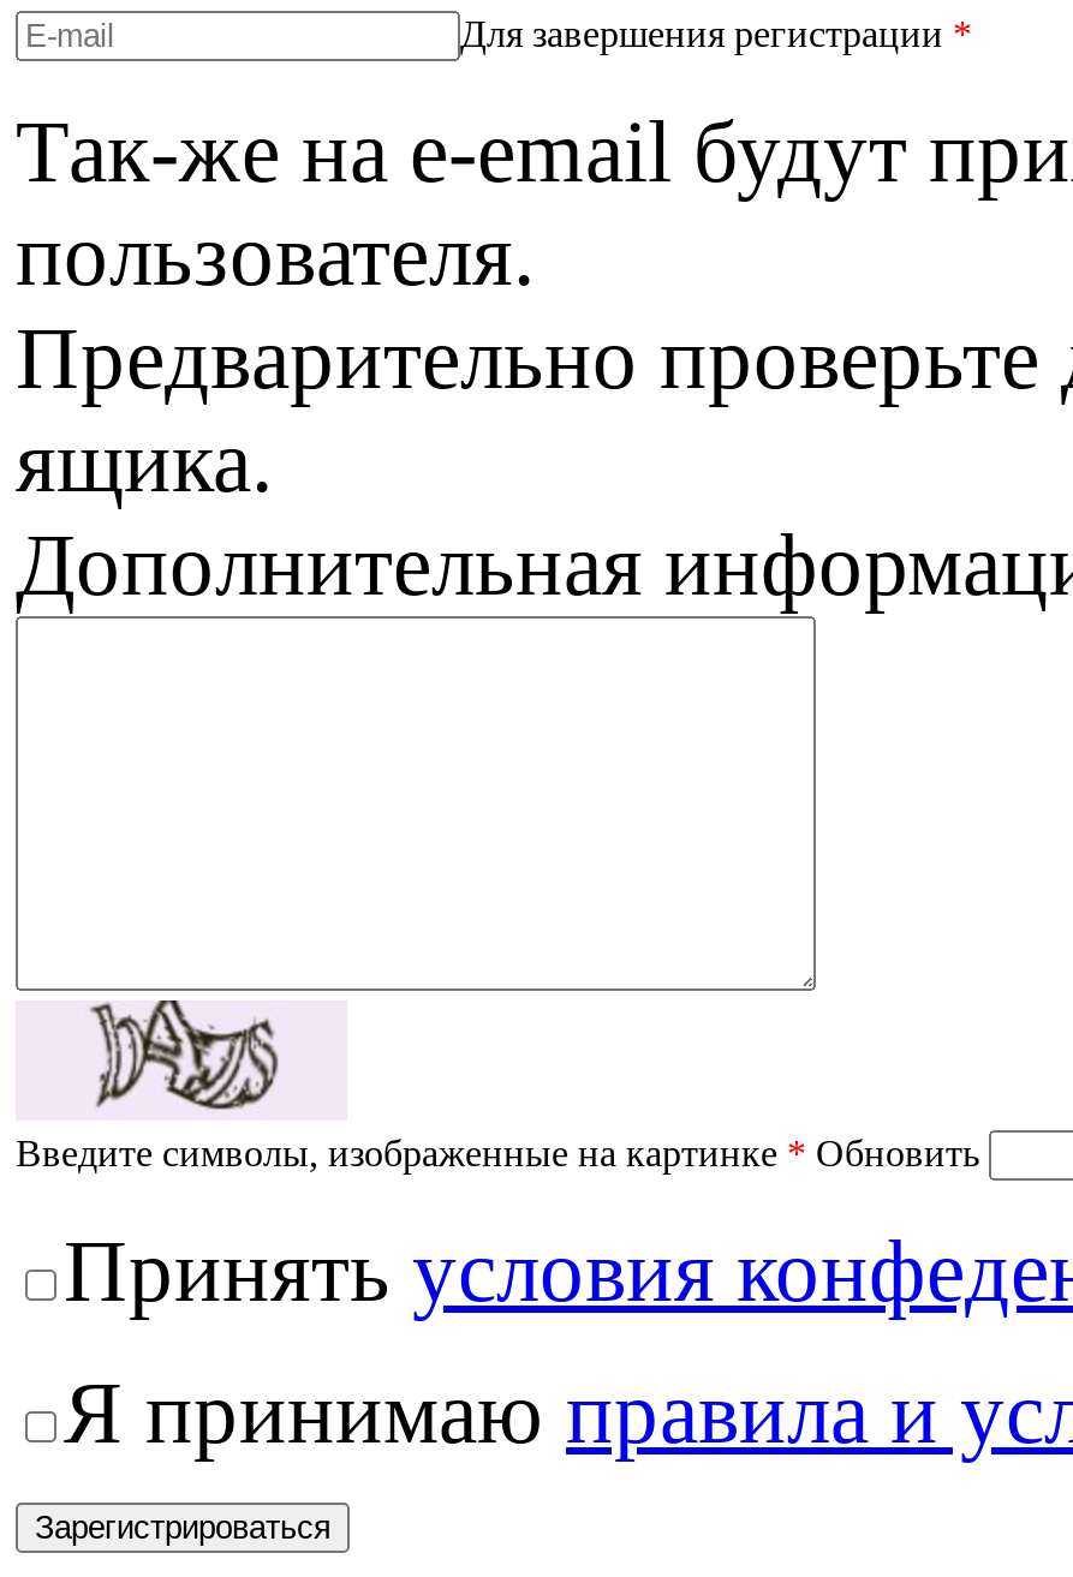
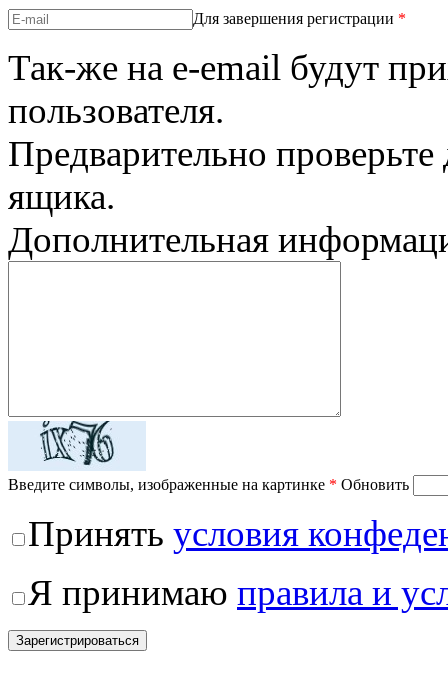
[90,998,280,1111] [image] -> [38,420,117,466] [image]

